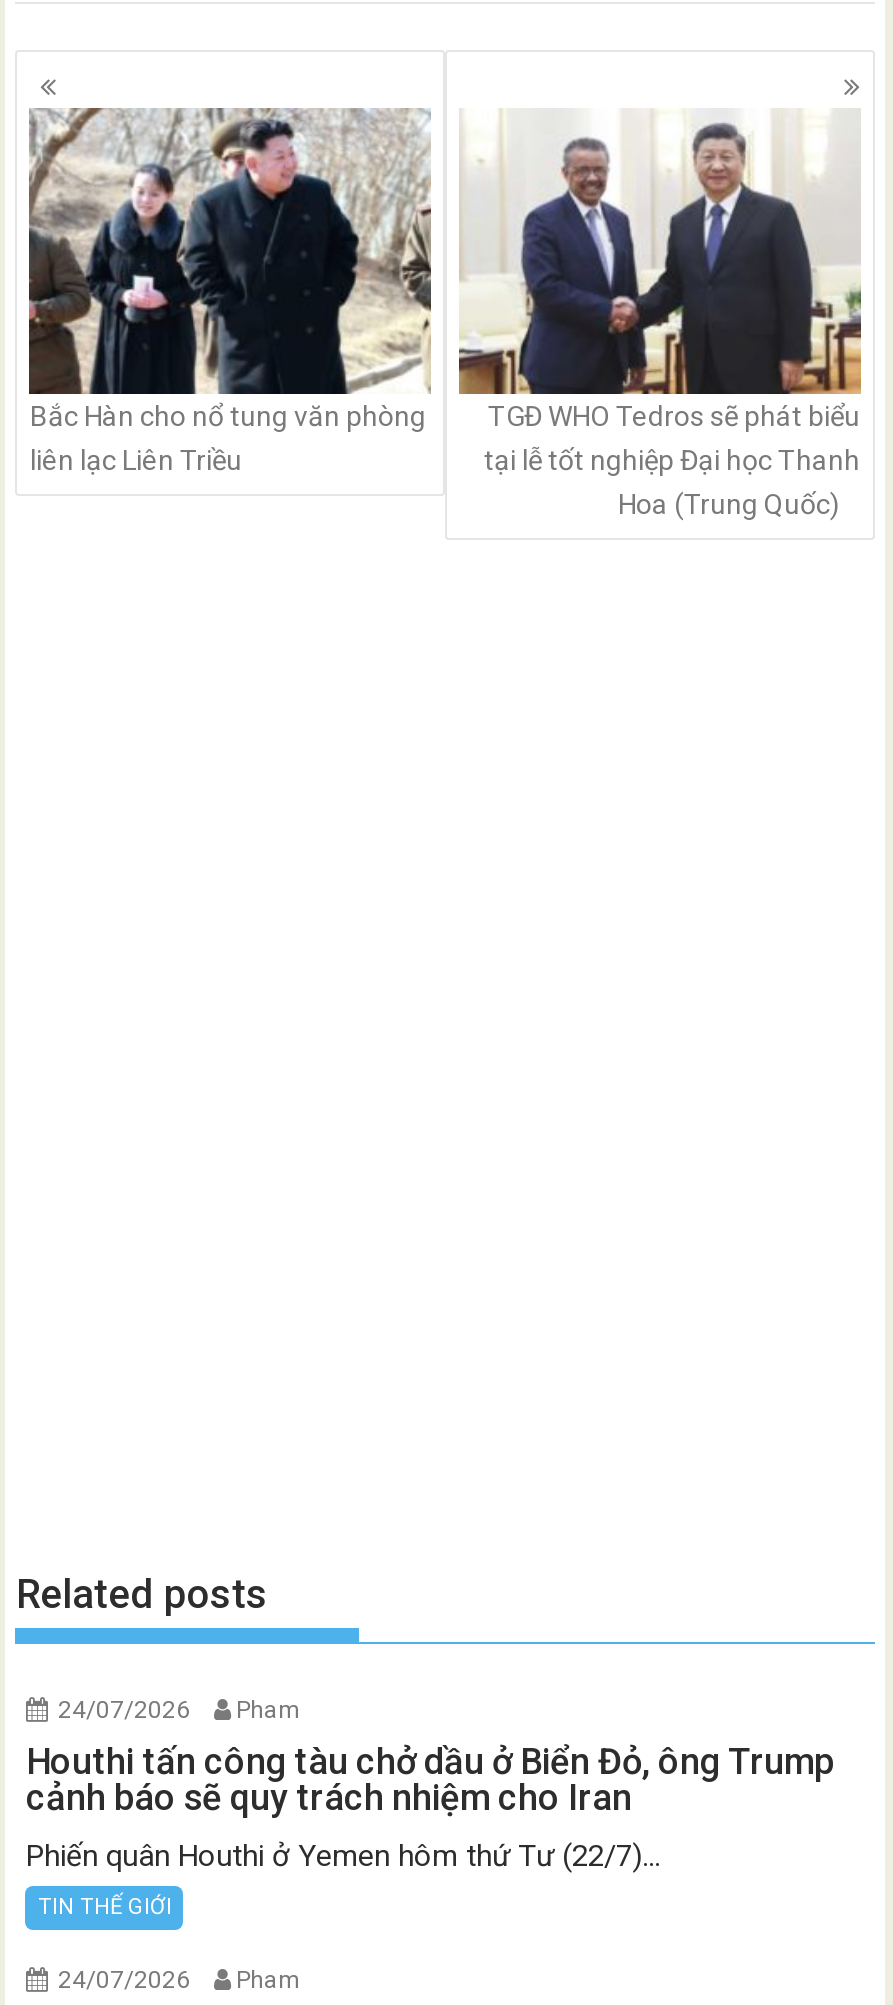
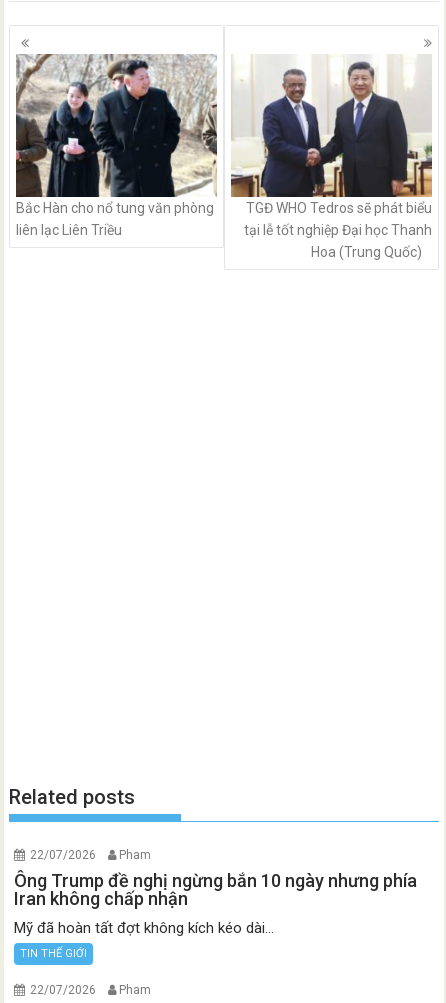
[58,1696,300,1724] 24/07/2026 Pham -> [30,848,151,862] 22/07/2026 Pham
[26,1740,834,1818] Houthi tấn công tàu chở dầu ở Biển Đỏ, ông Trump | cảnh báo sẽ quy trách nhiệm cho Iran -> [14,870,417,909] Ông Trump đề nghị ngừng bắn 10 ngày nhưng phía | Iran không chấp nhận
[26,1838,660,1874] Phiến quân Houthi ở Yemen hôm thứ Tư (22/7)... -> [14,919,274,937] Mỹ đã hoàn tất đợt không kích kéo dài...
[58,1966,300,1994] 24/07/2026 Pham -> [30,983,151,997] 22/07/2026 Pham

